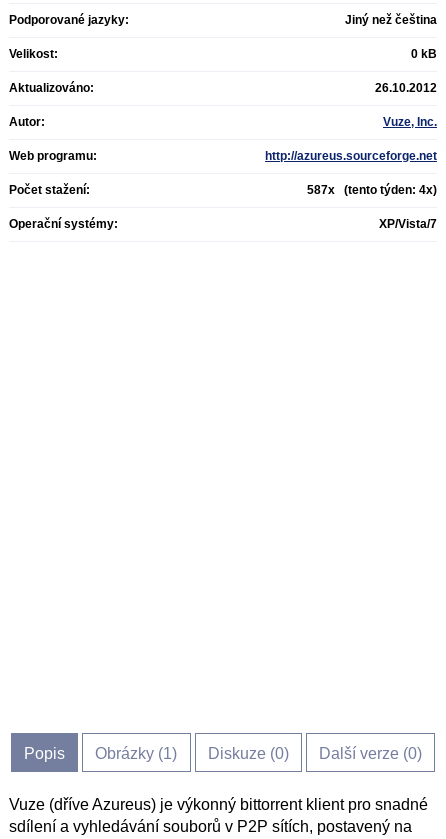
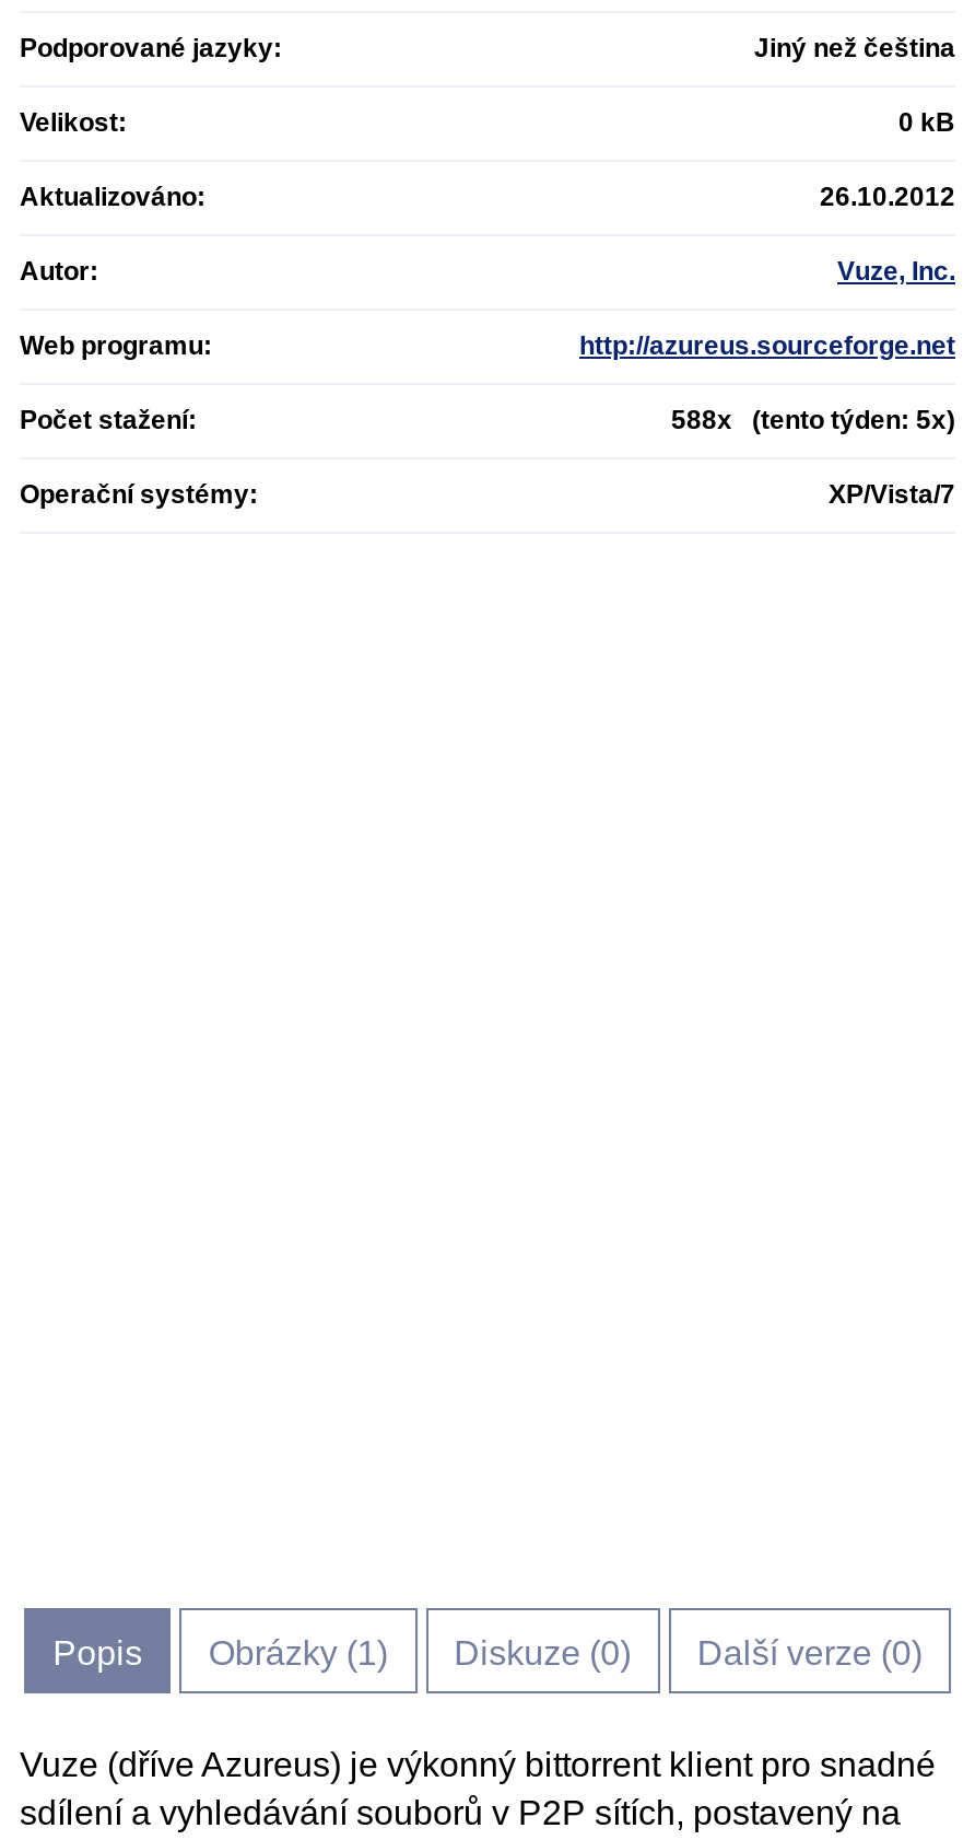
[307,183,437,197] 587x (tento týden: 4x) -> [671,405,955,435] 588x (tento týden: 5x)

